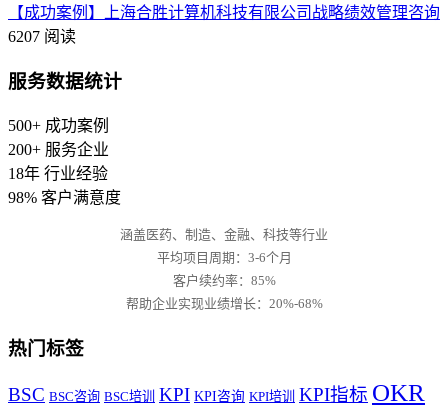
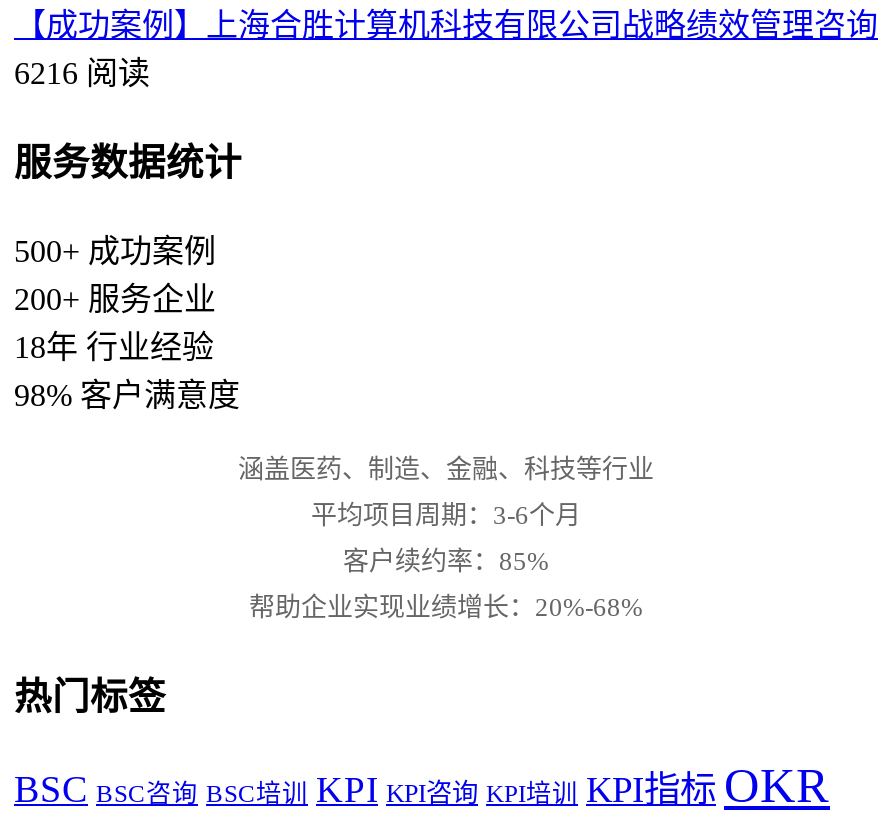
[8,28,76,45] 6207 阅读 -> [14,56,150,90] 6216 阅读

